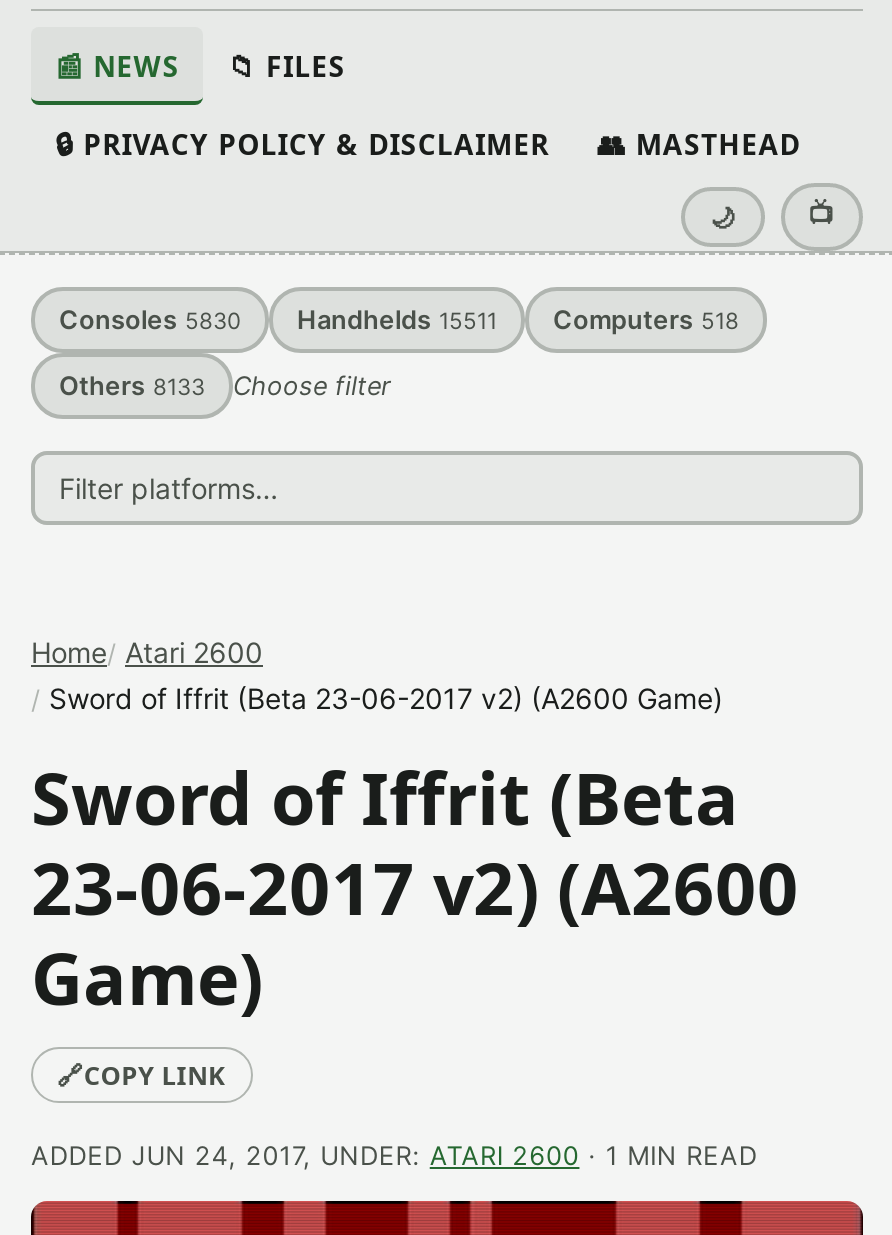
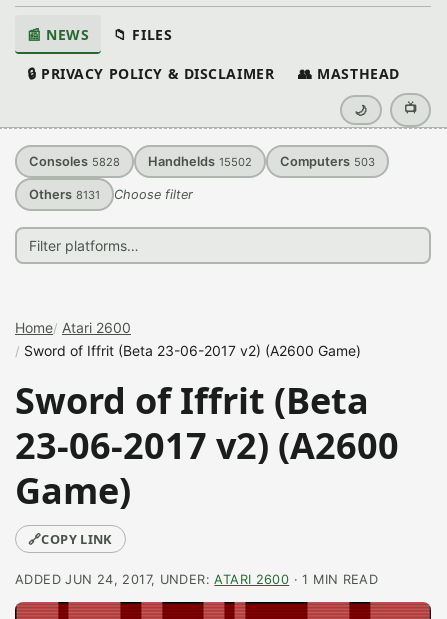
[59,305,241,335] Consoles 5830 -> [29,154,120,169] Consoles 5828
[297,305,497,335] Handhelds 15511 -> [148,154,252,169] Handhelds 15502
[553,305,739,335] Computers 518 -> [280,154,375,169] Computers 503
[59,371,391,401] Others 8133 Choose filter -> [29,187,193,202] Others 8131 Choose filter

